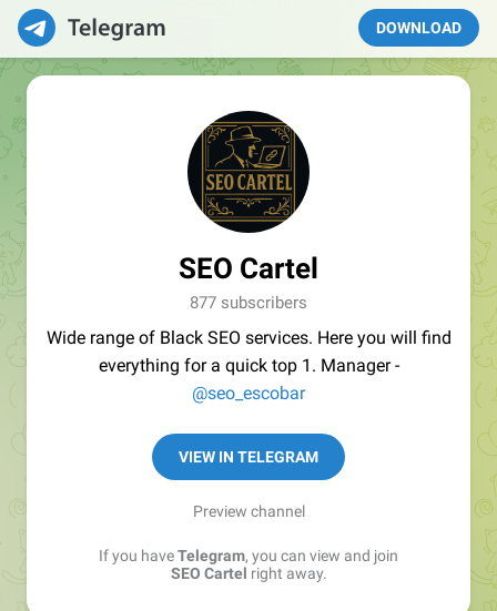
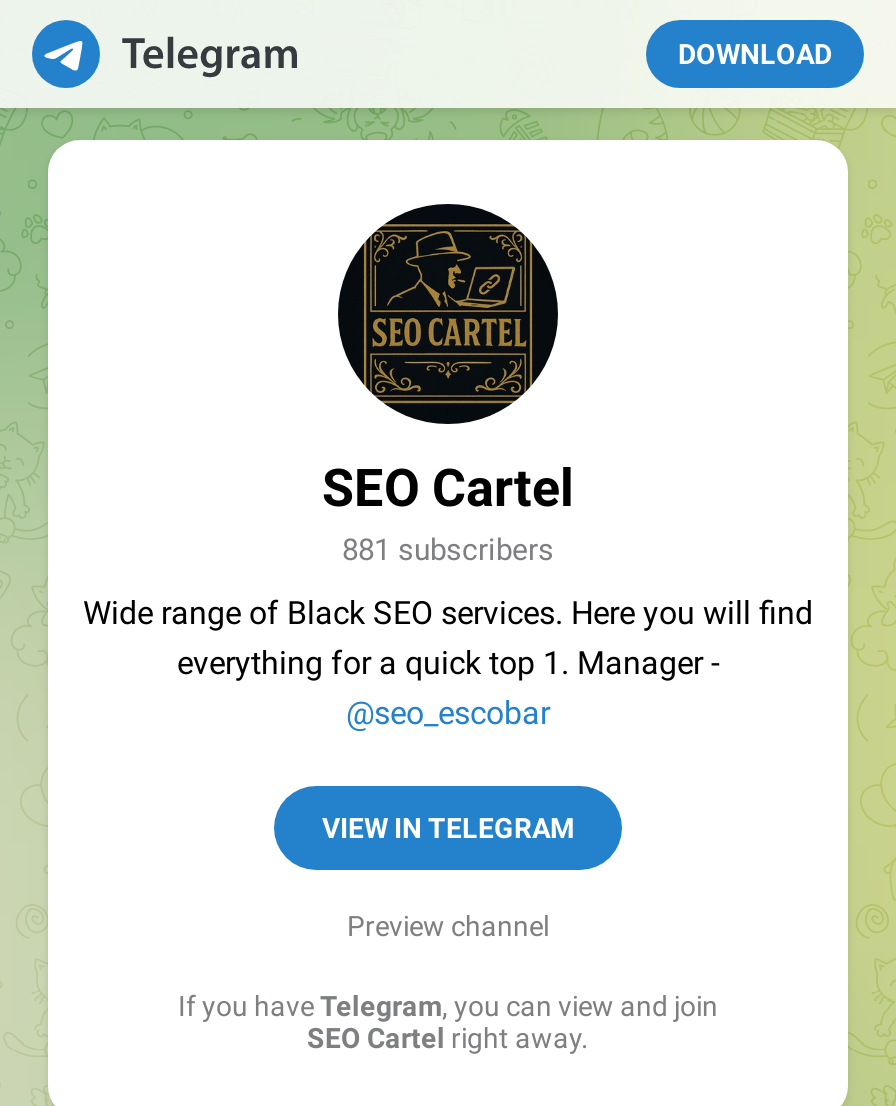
[190,293,307,313] 877 subscribers -> [342,532,554,568] 881 subscribers

